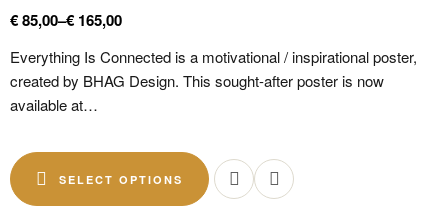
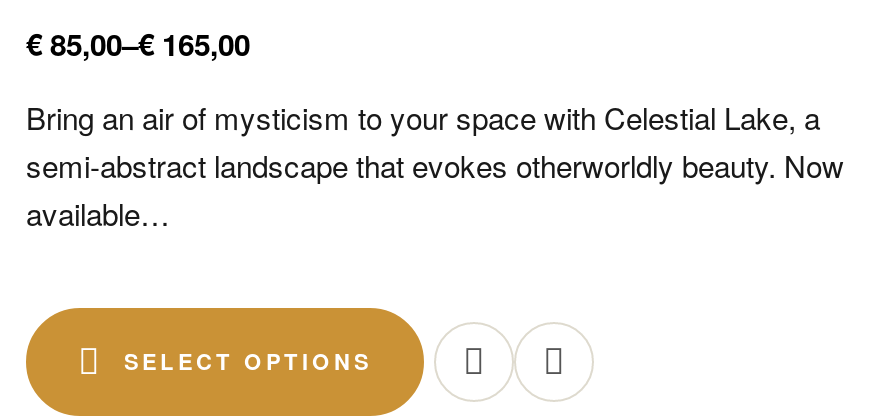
[10,46,417,115] Everything Is Connected is a motivational / inspirational poster, | created by BHAG Design. This sought-after poster is now | available at… -> [26,96,844,234] Bring an air of mysticism to your space with Celestial Lake, a | semi-abstract landscape that evokes otherworldly beauty. Now | available…

